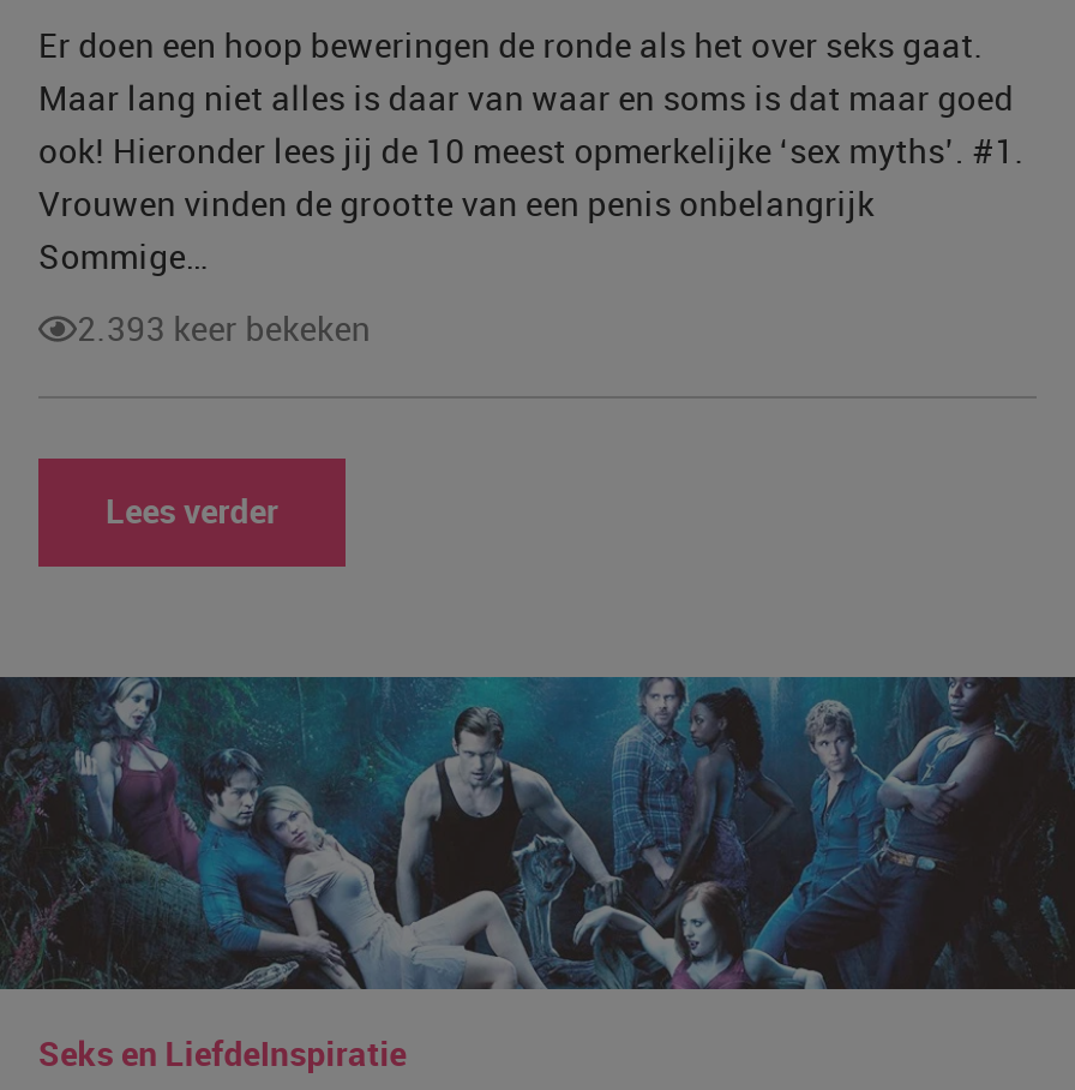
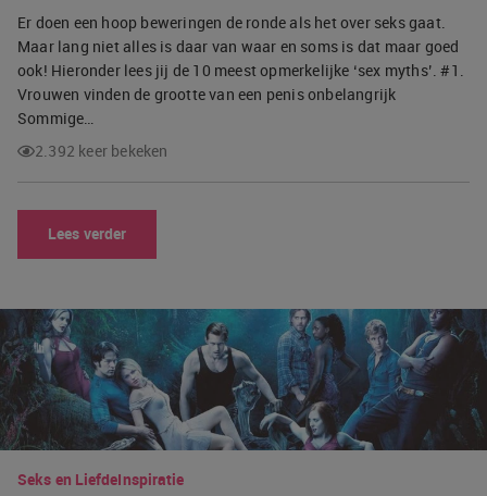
[77,305,371,351] 2.393 keer bekeken -> [35,140,168,161] 2.392 keer bekeken

